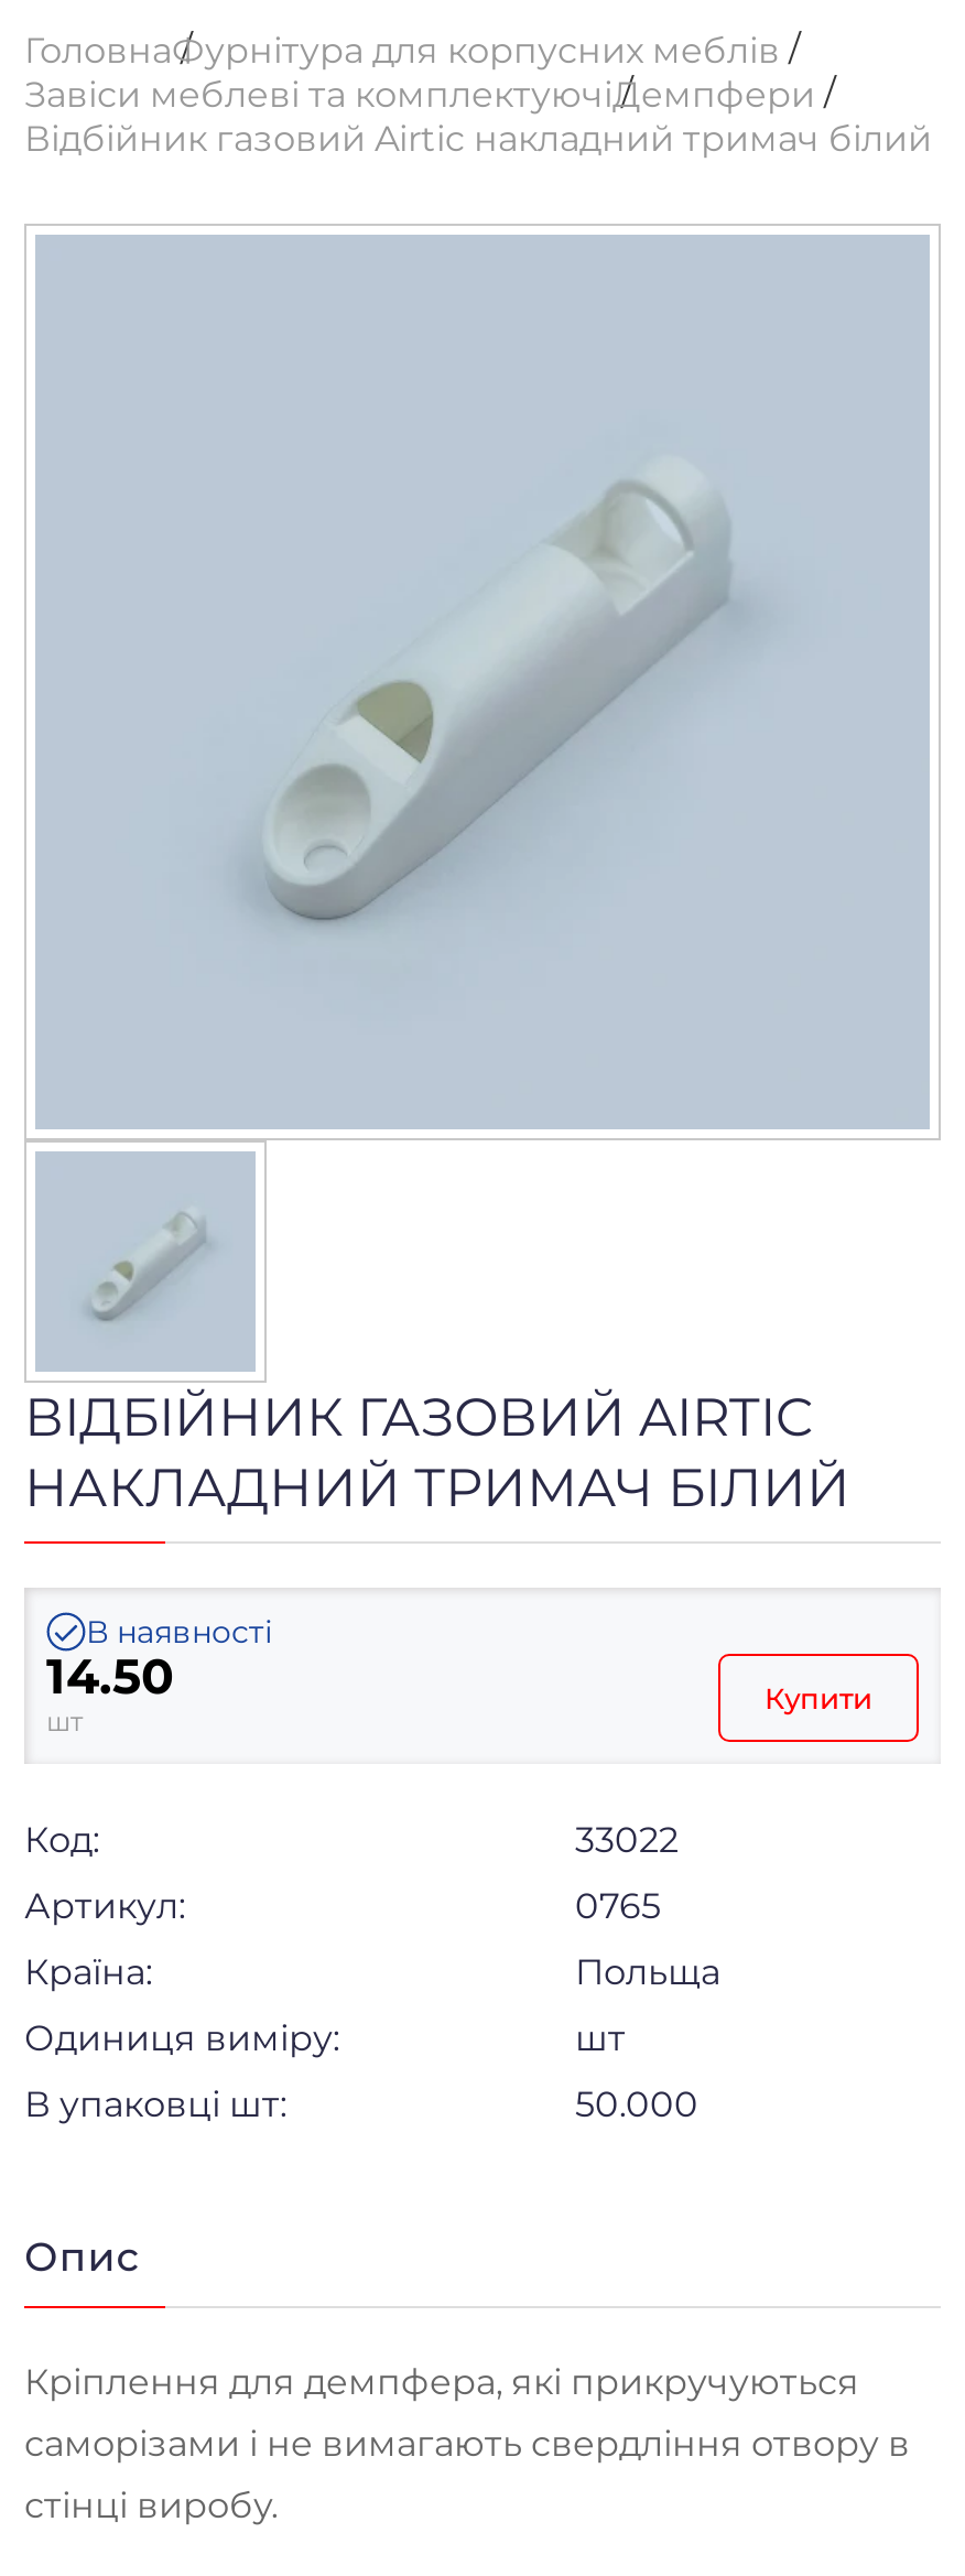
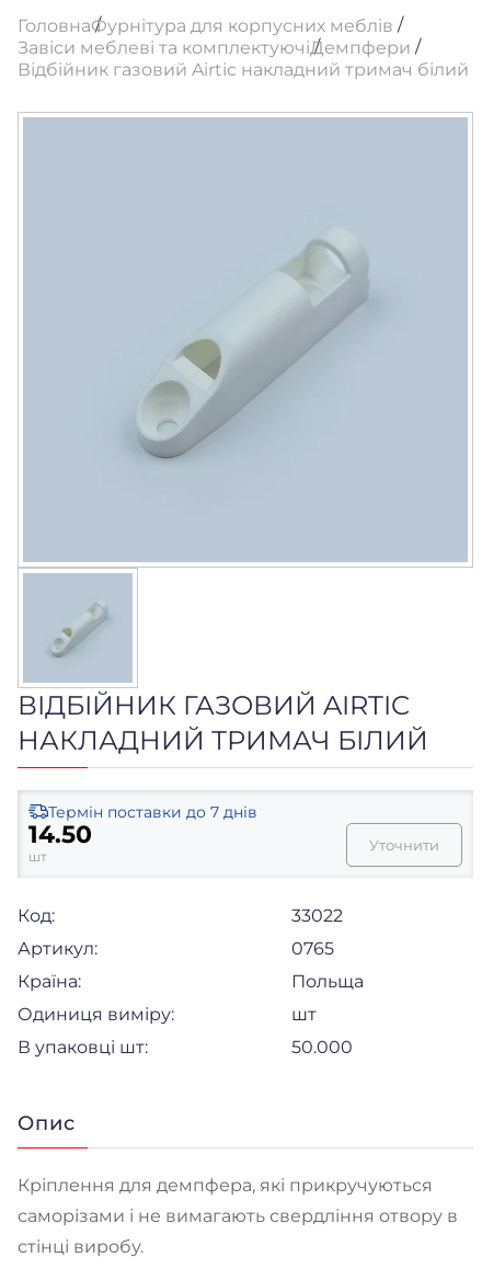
[86,1612,273,1651] В наявності -> [48,802,257,822] Термін поставки до 7 днів
[765,1680,872,1715] Купити -> [369,836,439,854] Уточнити

